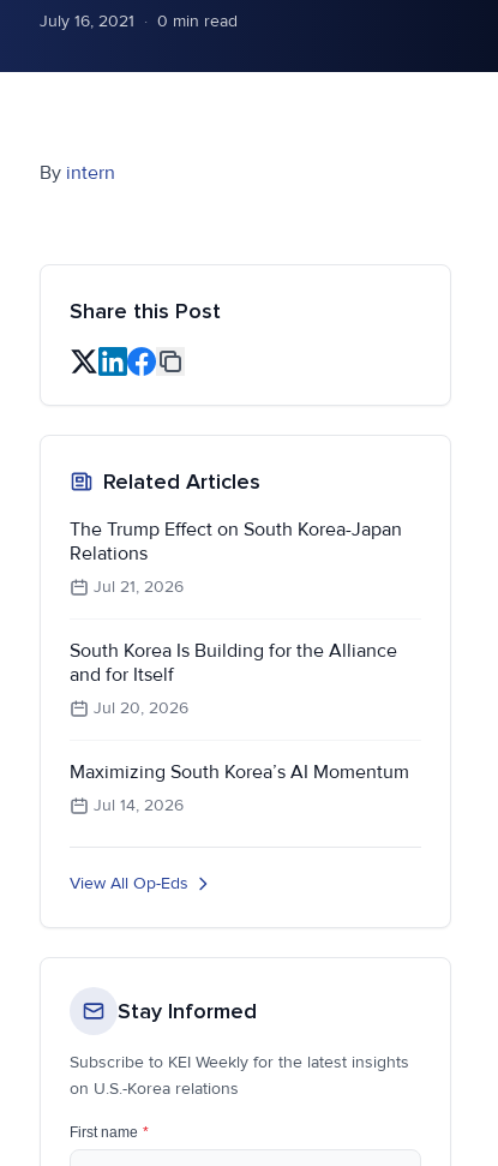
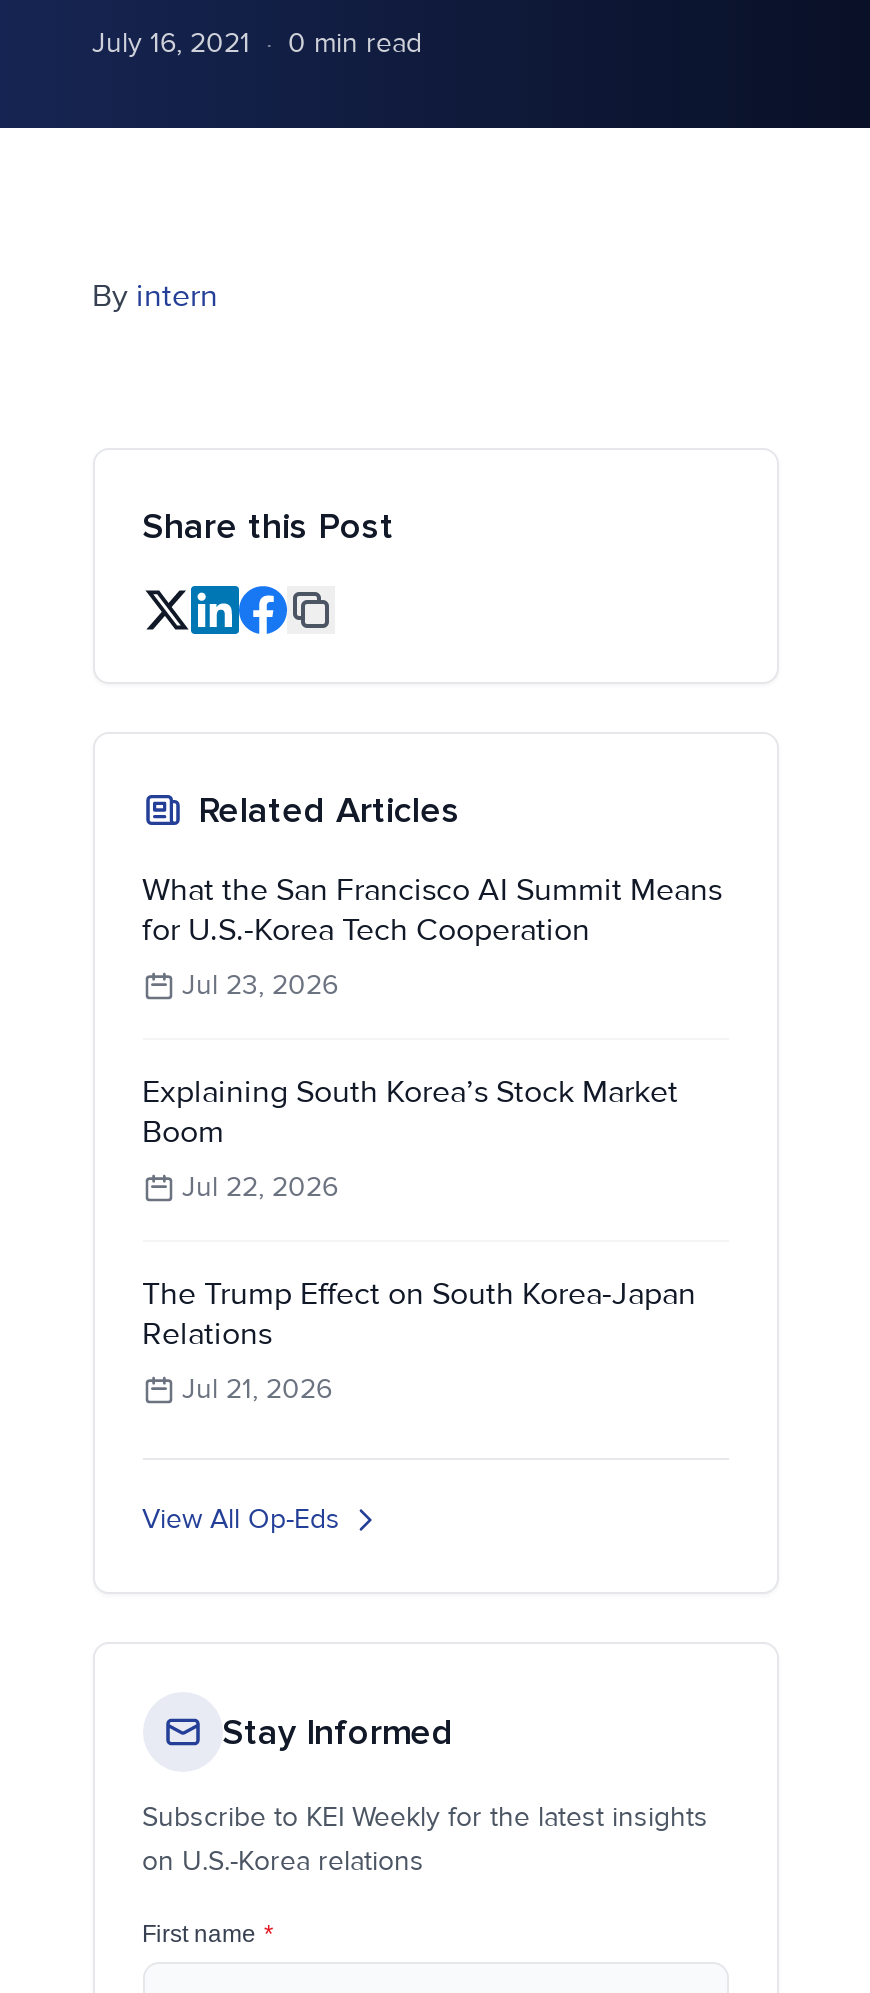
none -> [142,870,722,1204] What the San Francisco AI Summit Means | for U.S.-Korea Tech Cooperation | Jul 23, 2026 | Explaining South Korea’s Stock Market | Boom | Jul 22, 2026
moved [69,518,401,597] -> [142,1274,696,1406]: The Trump Effect on South Korea-Japan | Relations | Jul 21, 2026
[69,639,409,815] South Korea Is Building for the Alliance | and for Itself | Jul 20, 2026 | Maximizing South Korea’s AI Momentum | Jul 14, 2026 -> none

